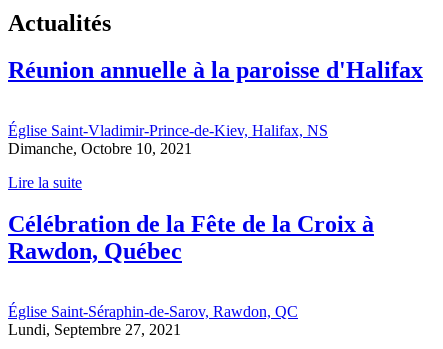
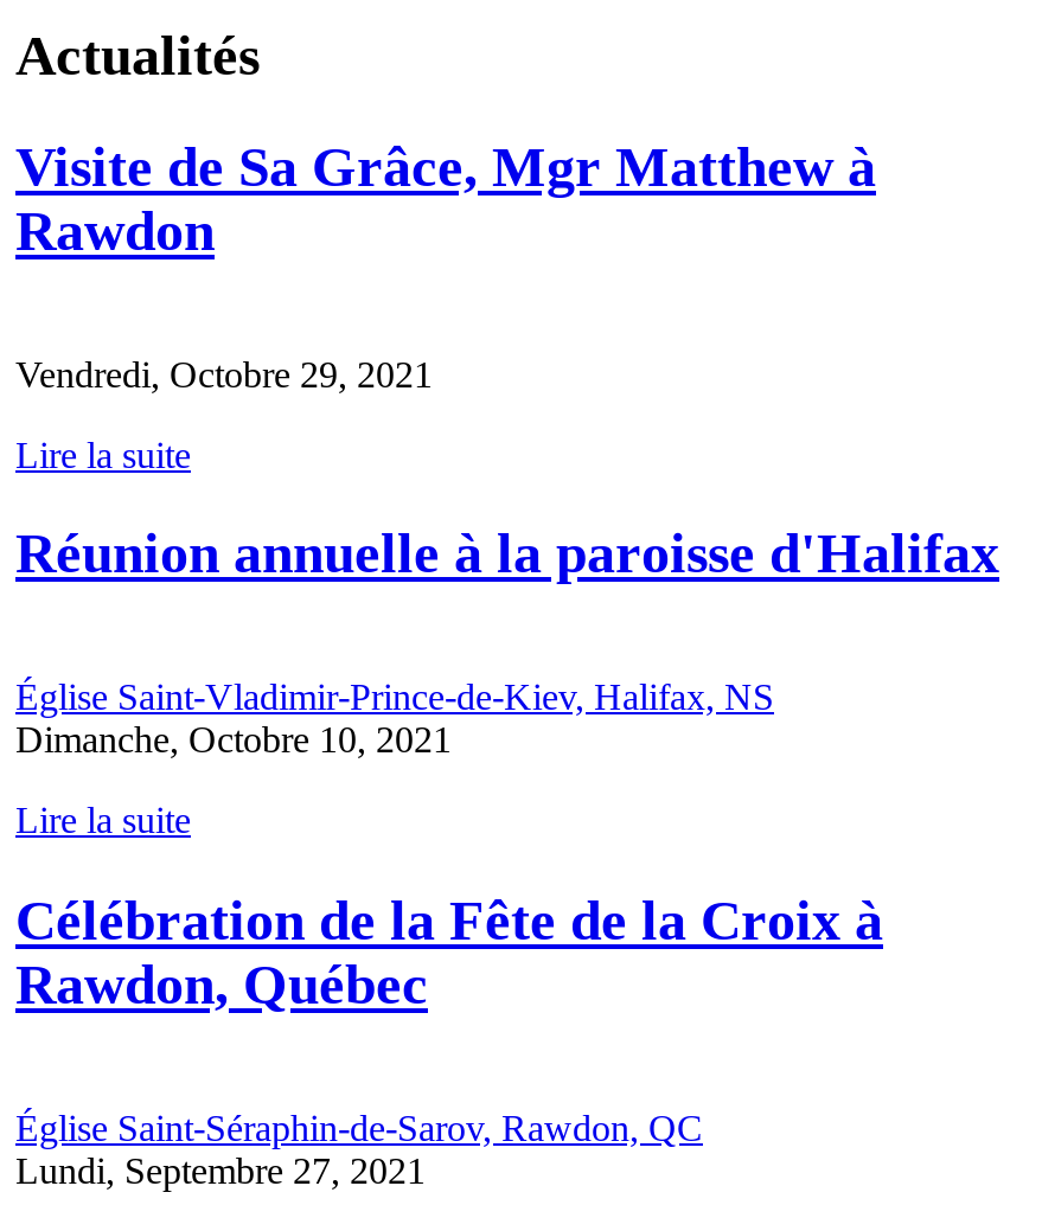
none -> [15,135,876,474] Visite de Sa Grâce, Mgr Matthew à | Rawdon | Vendredi, Octobre 29, 2021 | Lire la suite

